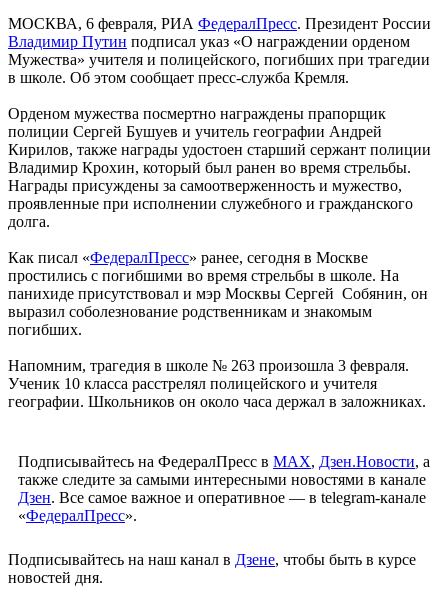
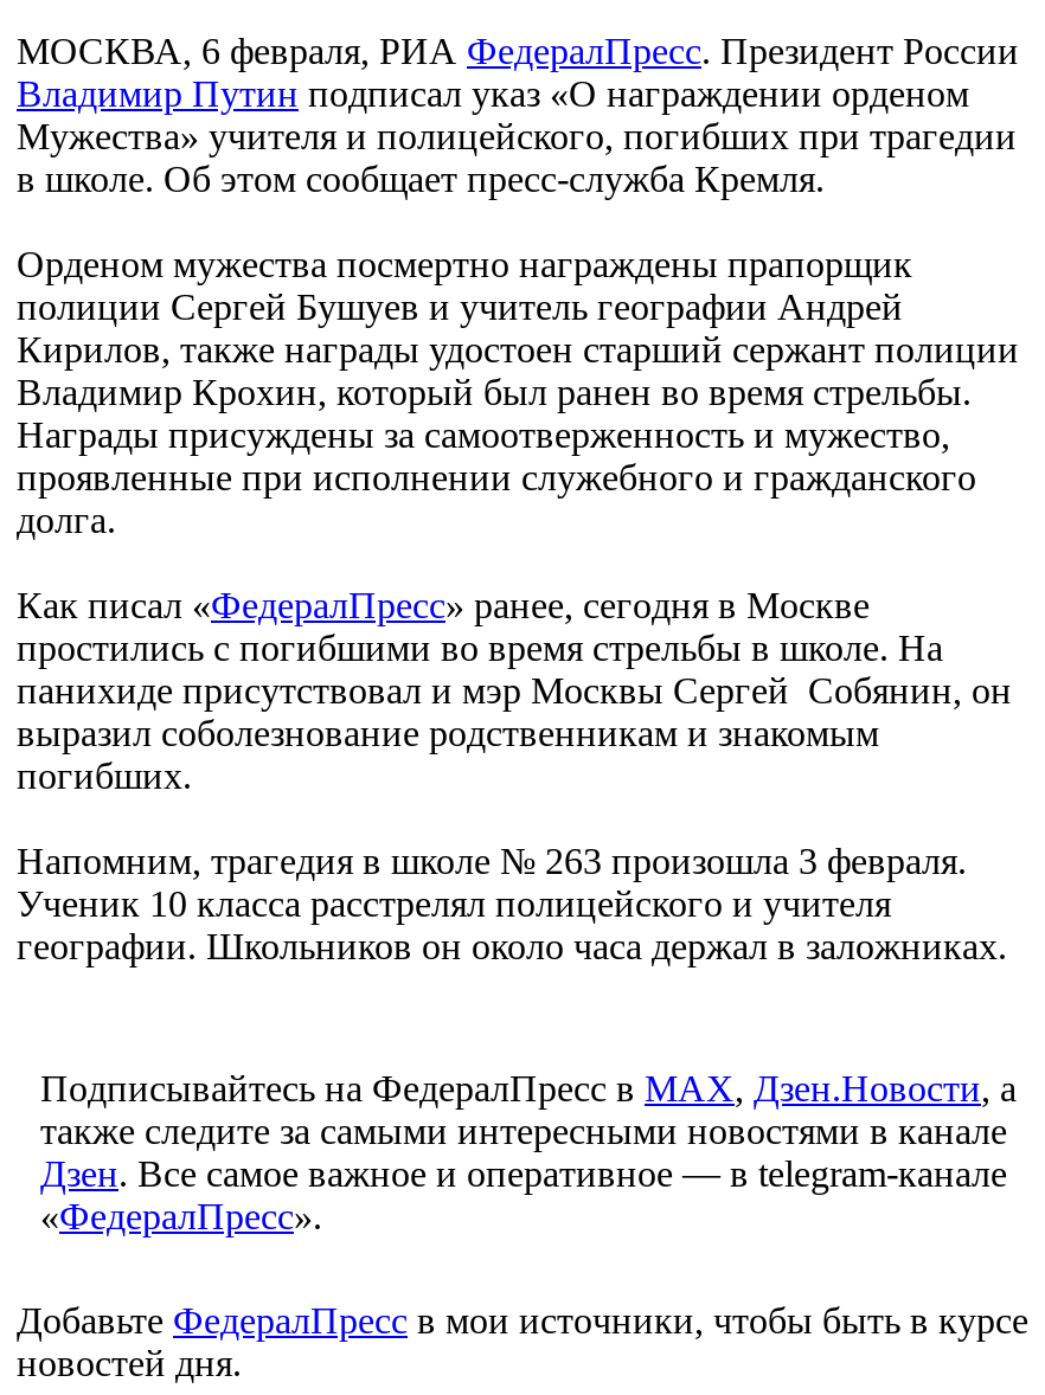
[8,551,416,568] Подписывайтесь на наш канал в Дзене, чтобы быть в курсе -> [17,1300,1028,1340] Добавьте ФедералПресс в мои источники, чтобы быть в курсе

